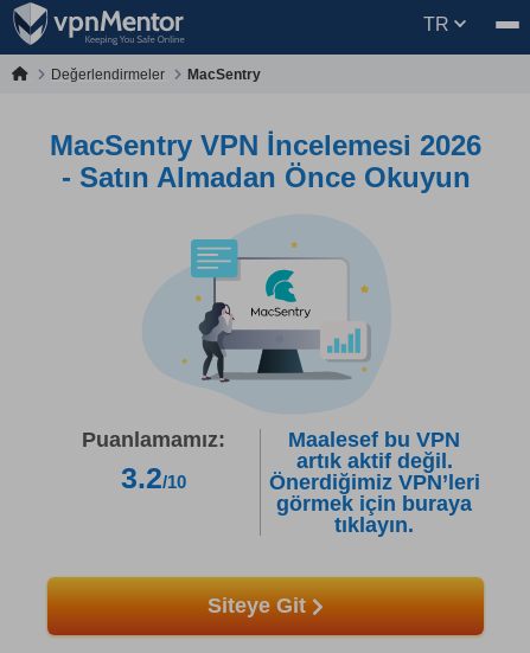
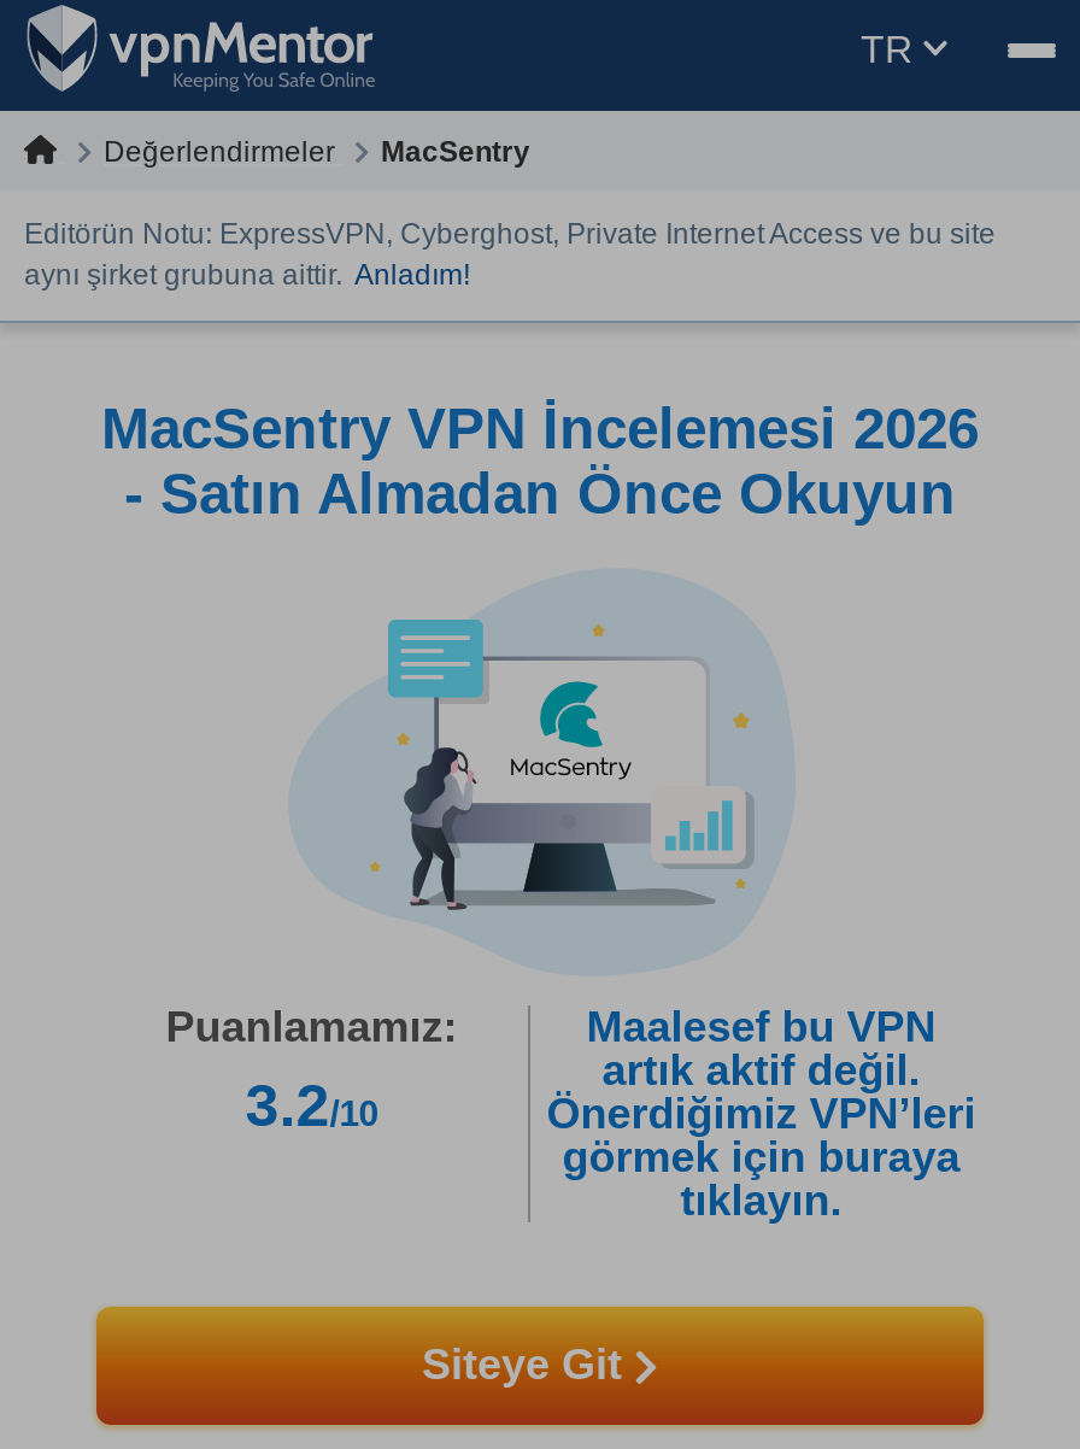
none -> [24,217,996,292] Editörün Notu: ExpressVPN, Cyberghost, Private Internet Access ve bu site | aynı şirket grubuna aittir. Anladım!

